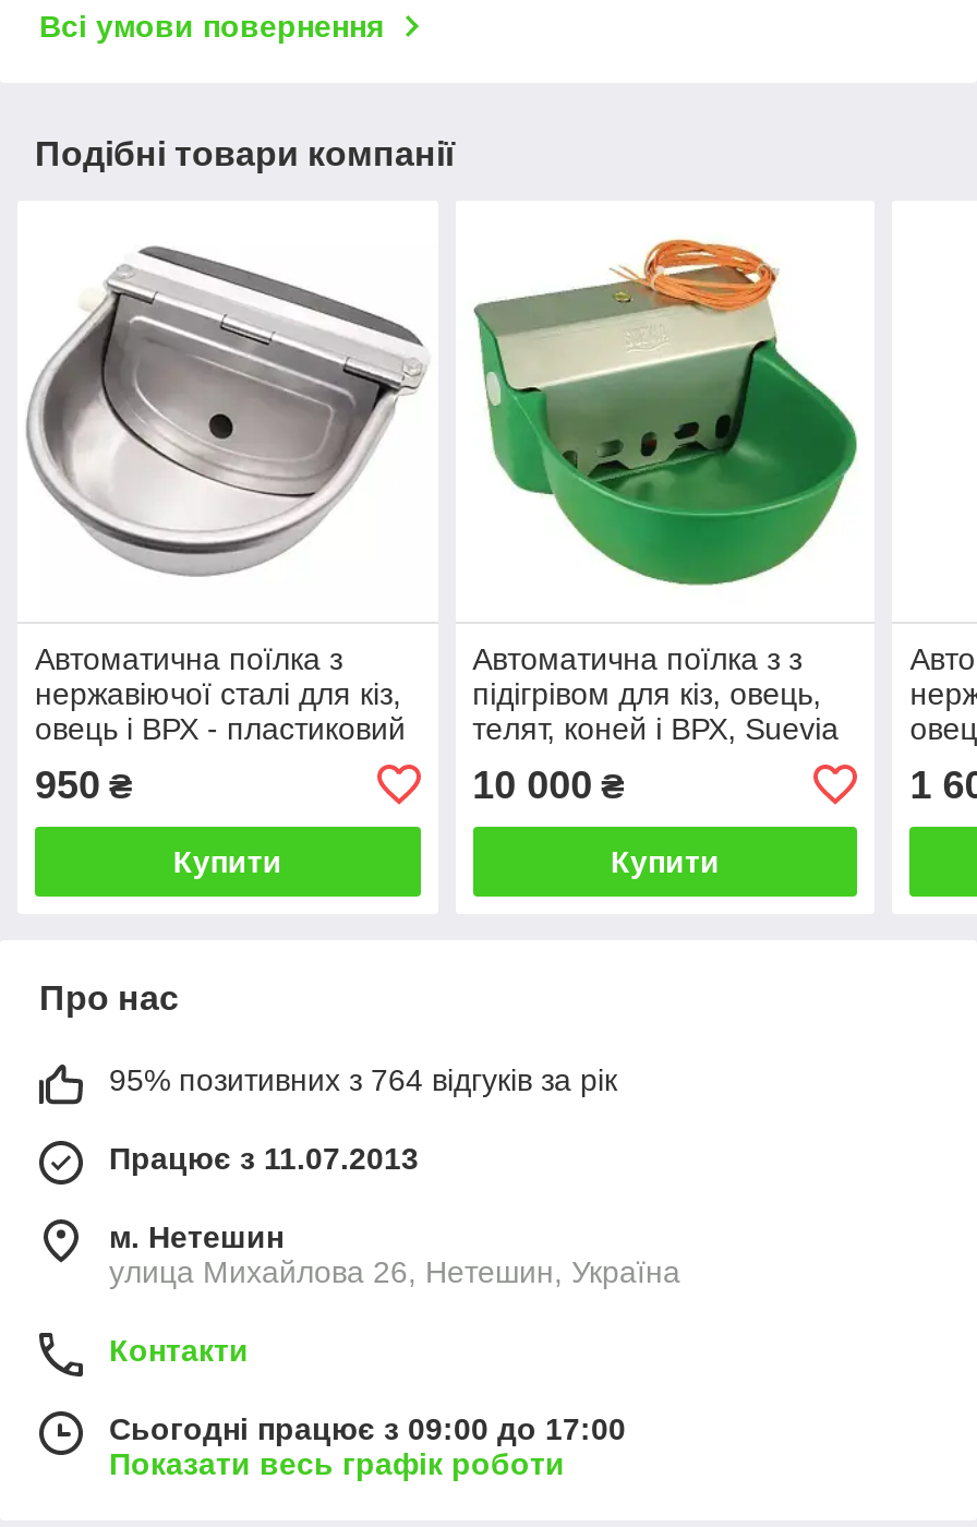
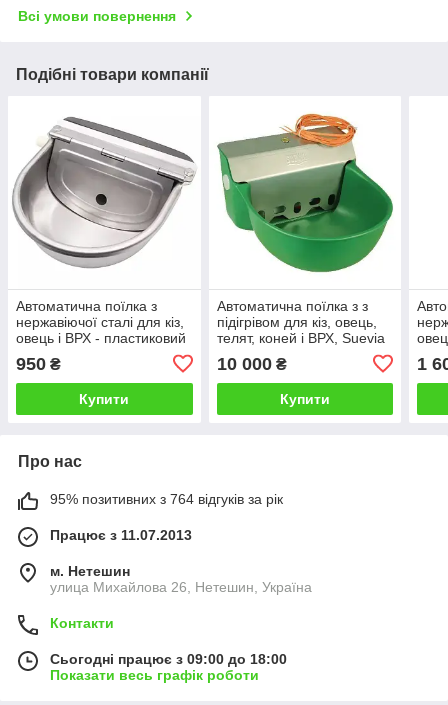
[109,1411,626,1446] Сьогодні працює з 09:00 до 17:00 -> [50,651,287,667] Сьогодні працює з 09:00 до 18:00

